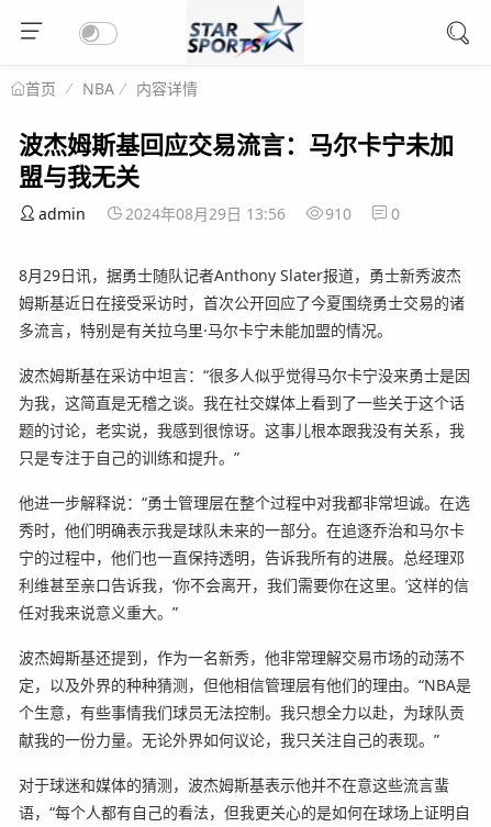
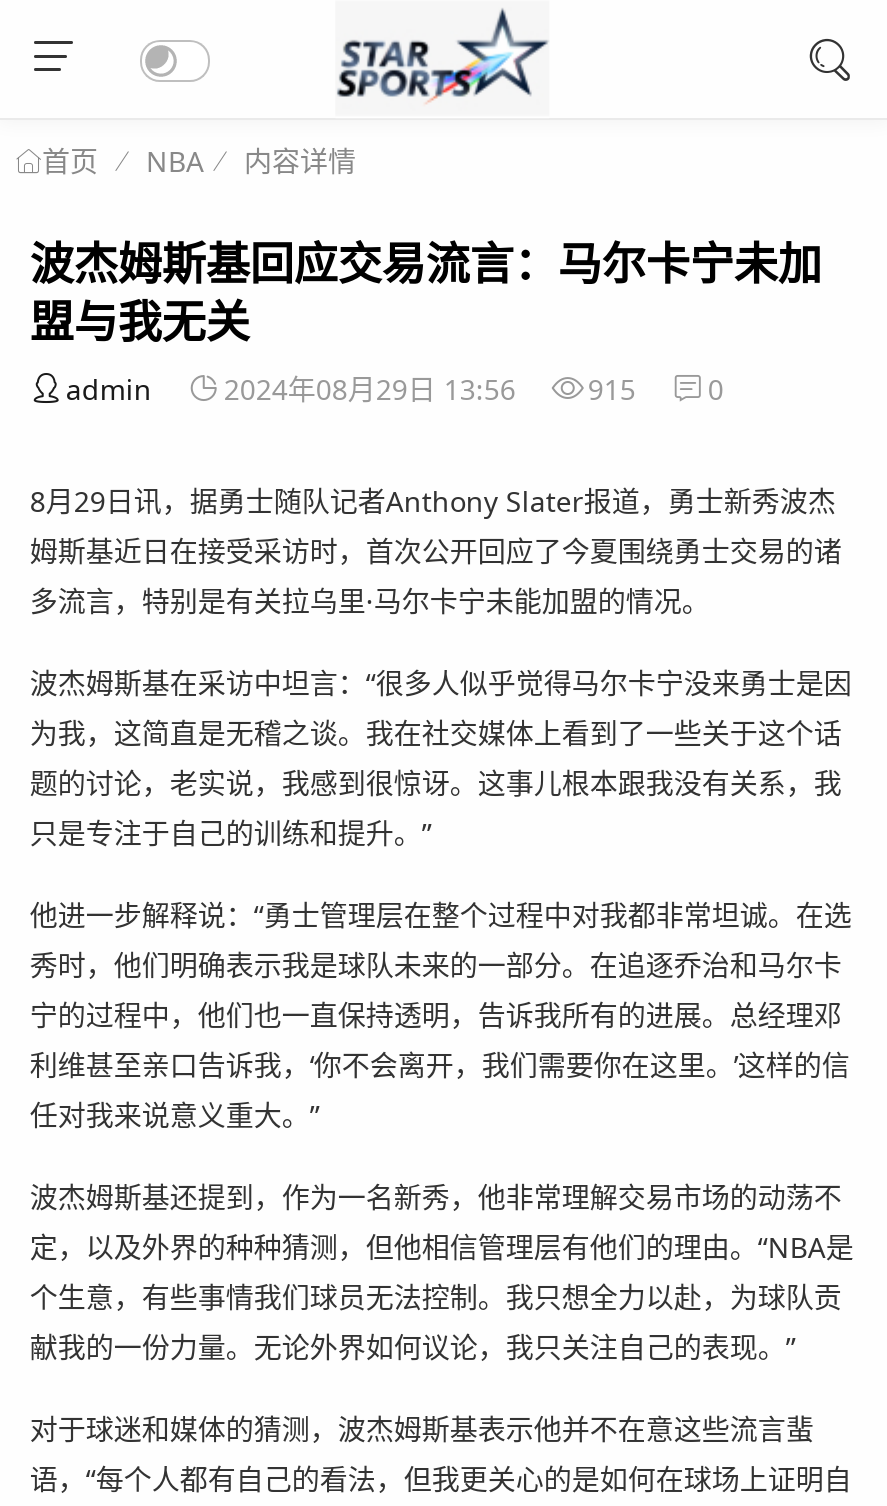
[38,203,400,224] admin 2024年08月29日 13:56 910 0 -> [66,370,724,408] admin 2024年08月29日 13:56 915 0

